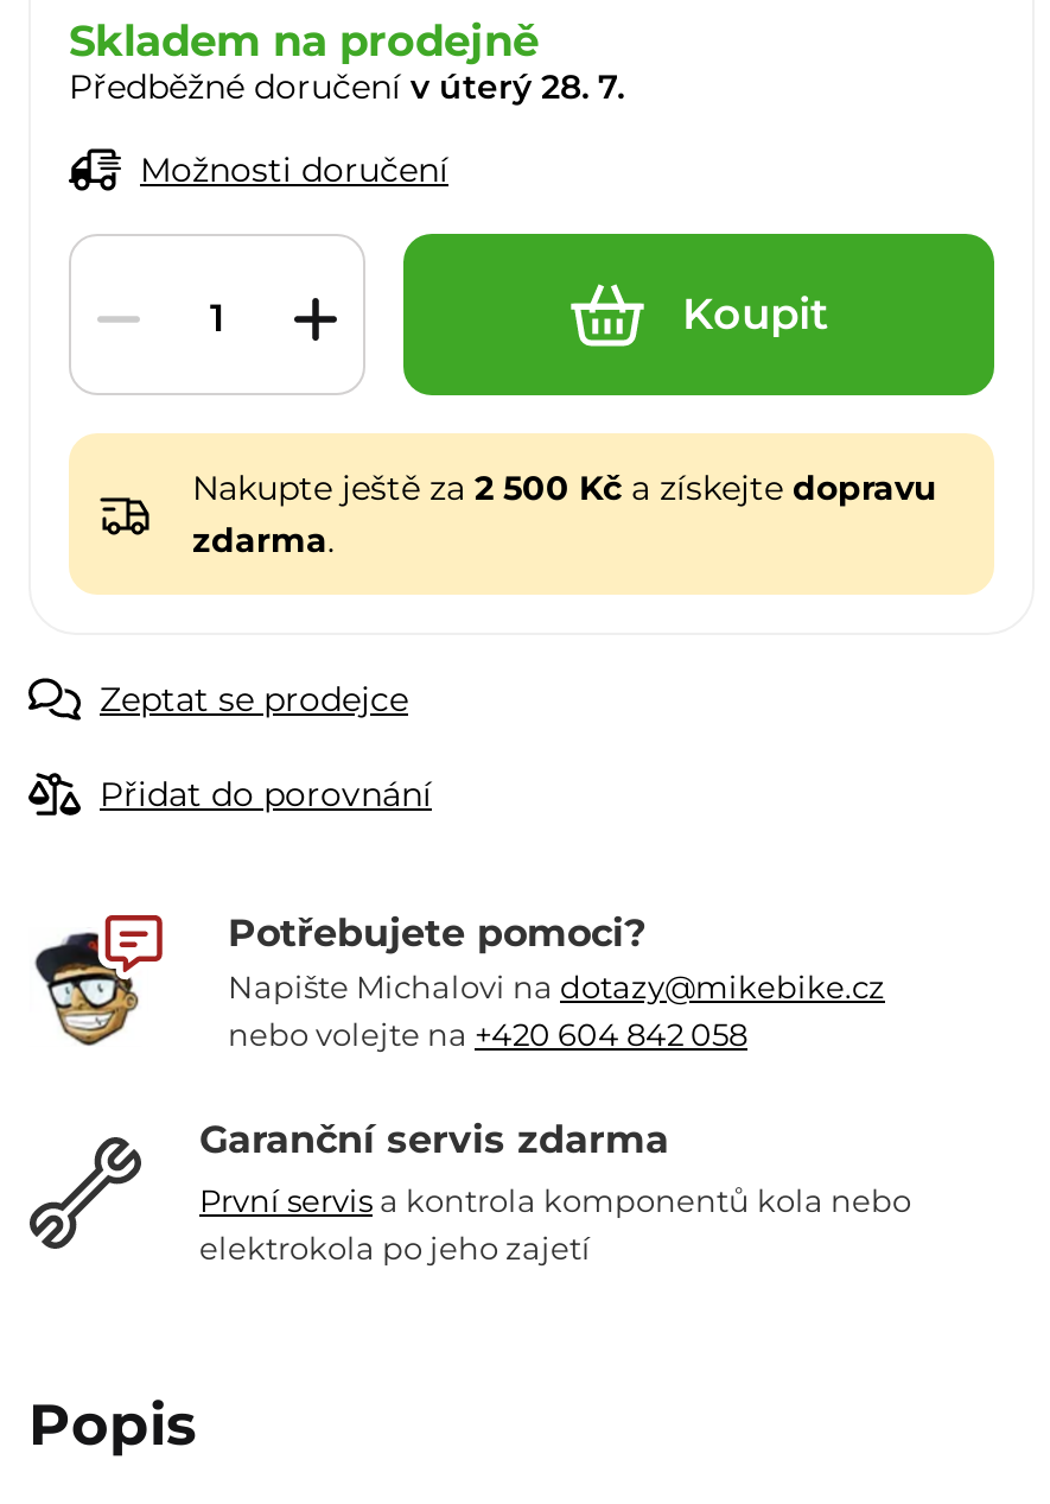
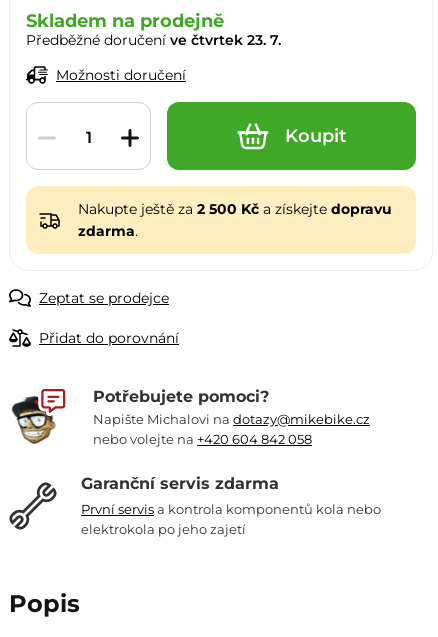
[69,65,624,108] Předběžné doručení v úterý 28. 7. -> [26,31,281,49] Předběžné doručení ve čtvrtek 23. 7.

